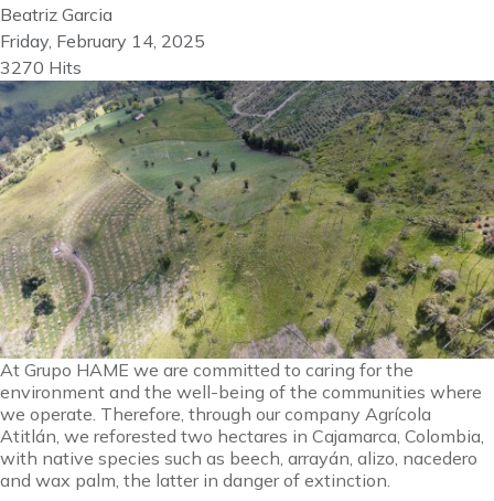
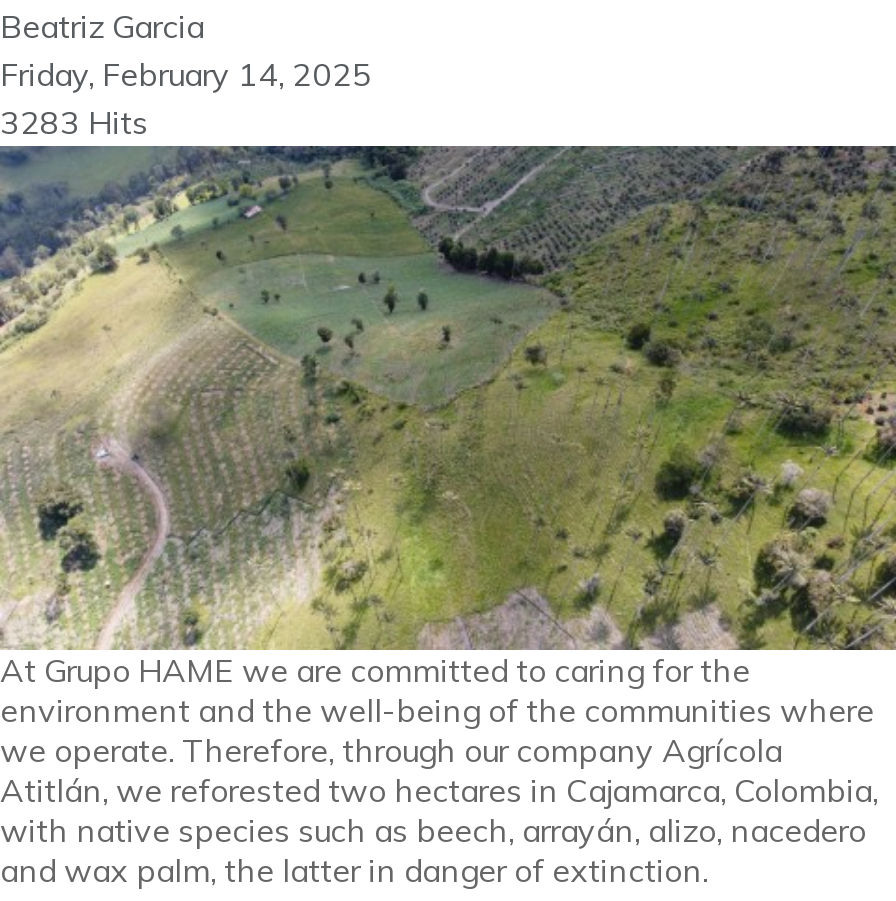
[0,56,82,78] 3270 Hits -> [0,101,148,141] 3283 Hits

